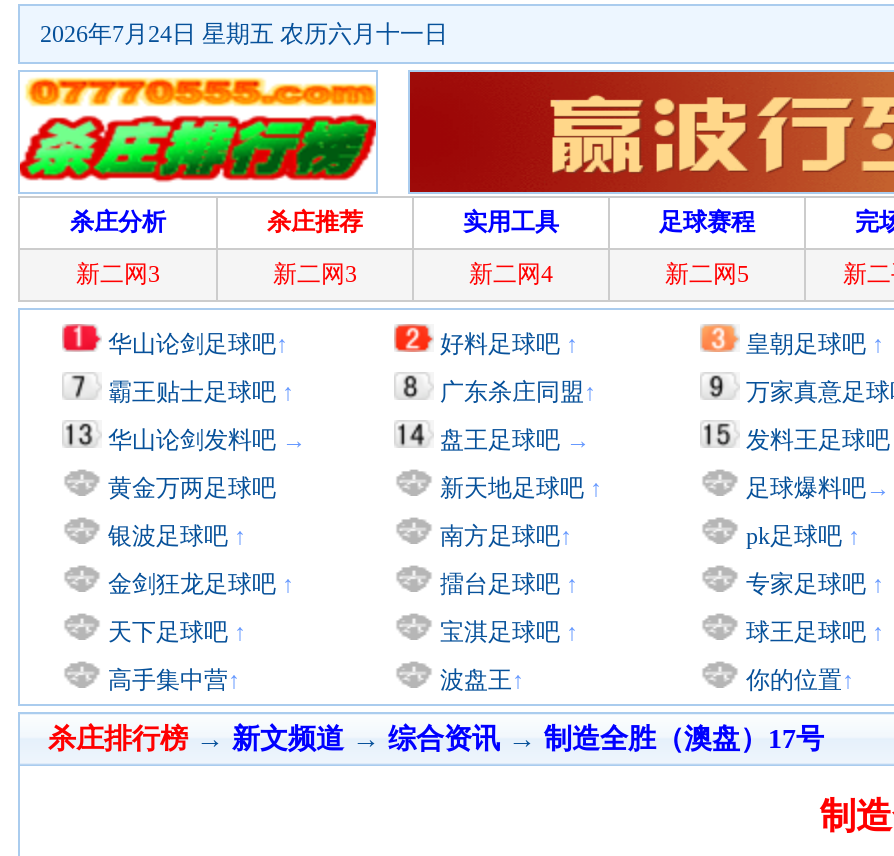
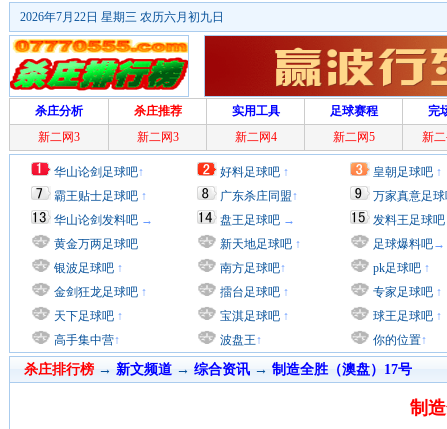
[40,20,448,48] 2026年7月24日 星期五 农历六月十一日 -> [20,10,224,24] 2026年7月22日 星期三 农历六月初九日

